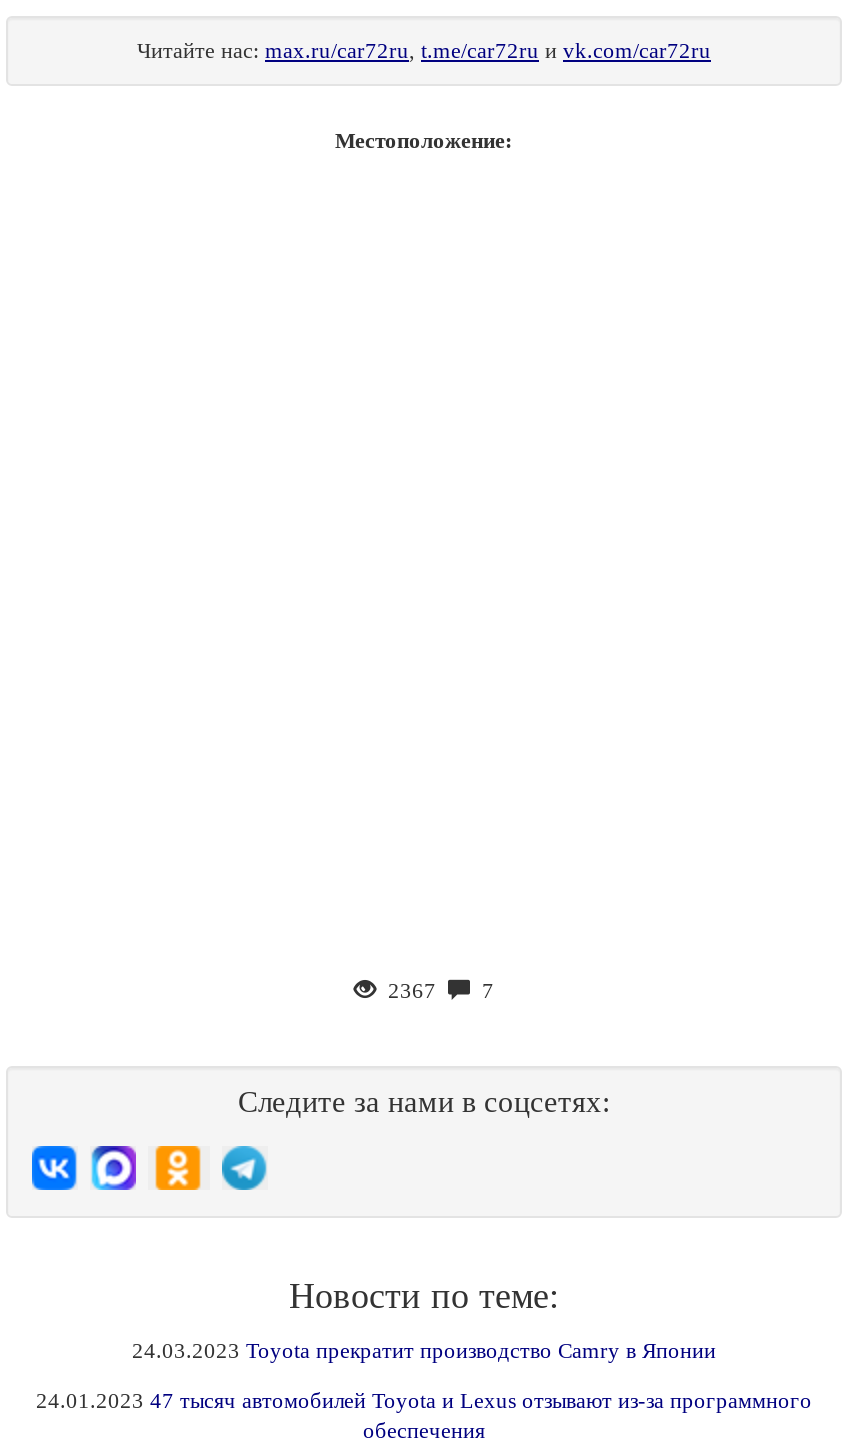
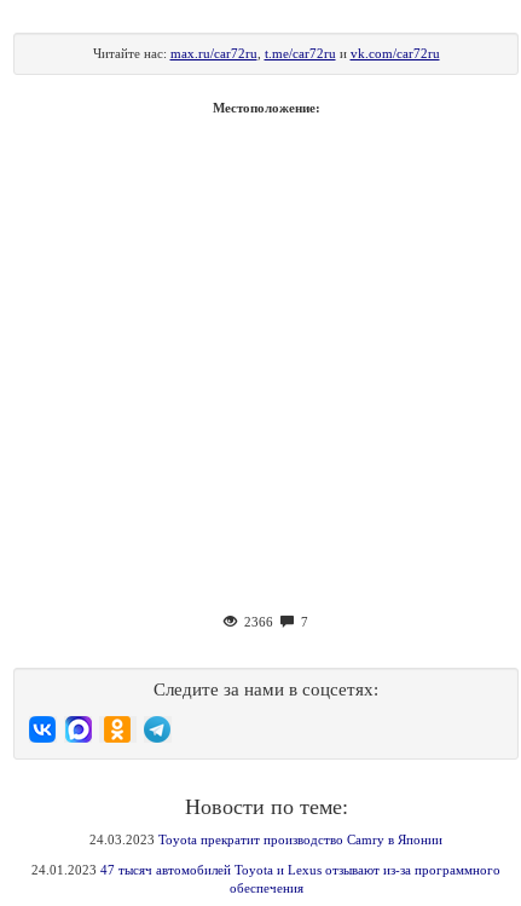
[382,978,494,1002] 2367 7 -> [241,614,308,629] 2366 7

